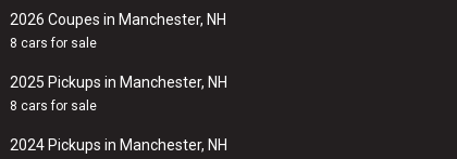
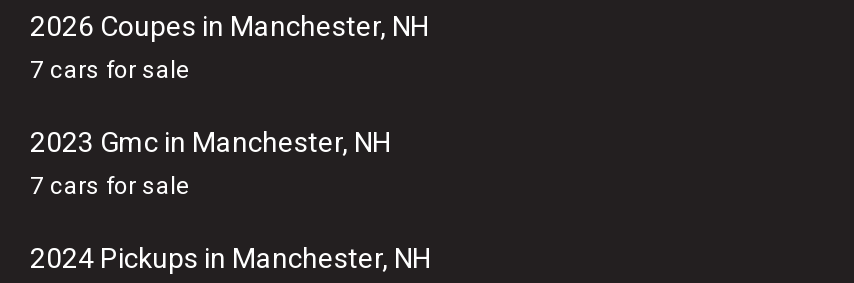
[10,36,97,51] 8 cars for sale -> [30,56,190,84] 7 cars for sale
[10,74,227,91] 2025 Pickups in Manchester, NH -> [30,126,390,158] 2023 Gmc in Manchester, NH
[10,98,97,114] 8 cars for sale -> [30,172,190,200] 7 cars for sale

